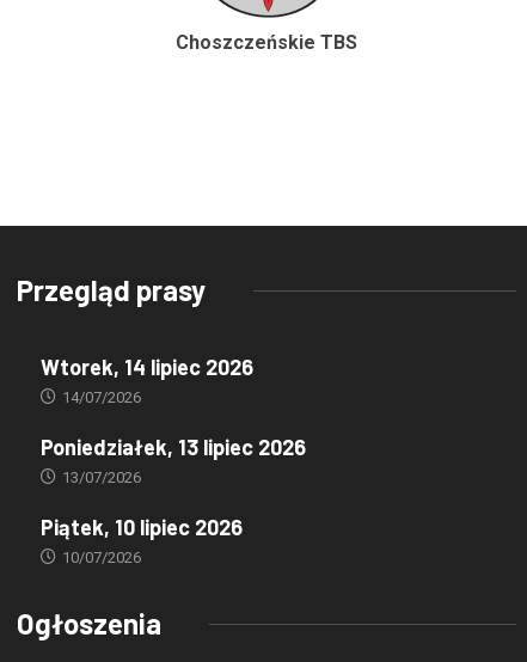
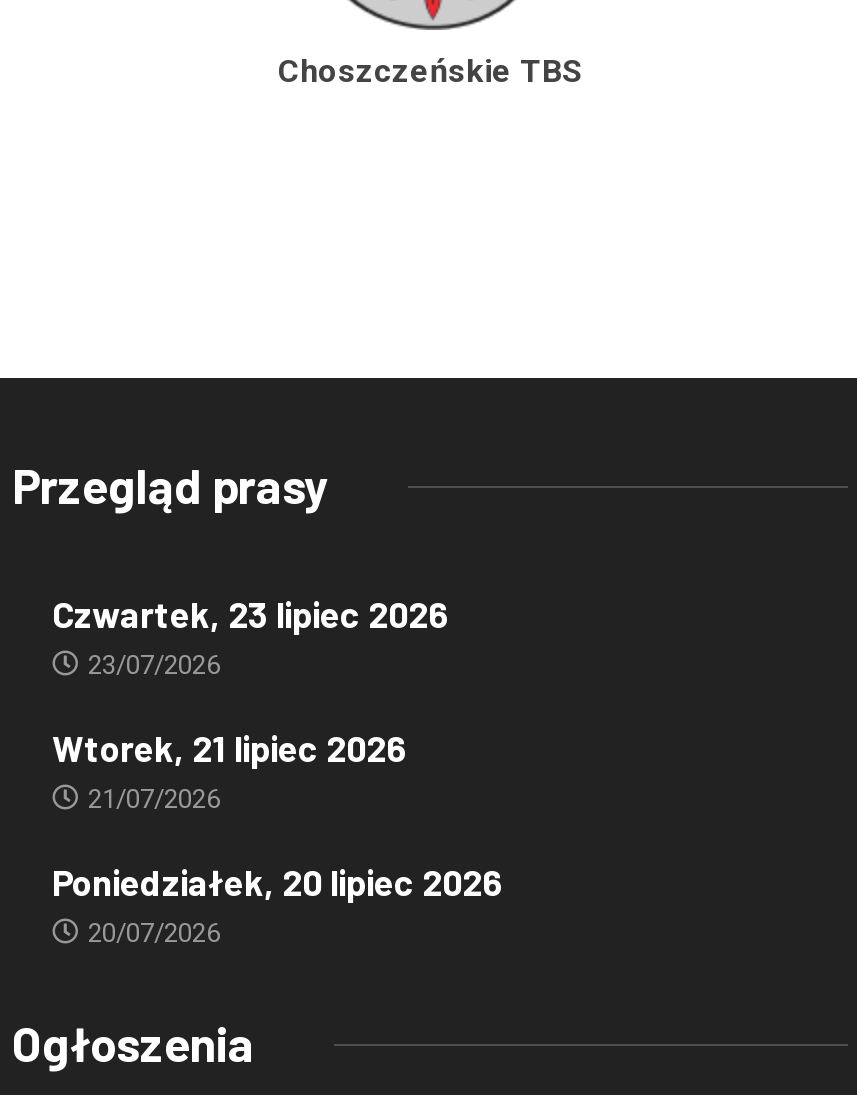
[41,354,253,380] Wtorek, 14 lipiec 2026 -> [52,592,448,636] Czwartek, 23 lipiec 2026
[59,389,141,407] 14/07/2026 -> [82,650,220,680] 23/07/2026
[41,434,306,460] Poniedziałek, 13 lipiec 2026 -> [52,726,406,770] Wtorek, 21 lipiec 2026
[59,469,141,487] 13/07/2026 -> [82,784,220,814] 21/07/2026
[41,514,243,540] Piątek, 10 lipiec 2026 -> [52,860,502,904] Poniedziałek, 20 lipiec 2026
[59,549,141,567] 10/07/2026 -> [82,918,220,948] 20/07/2026

